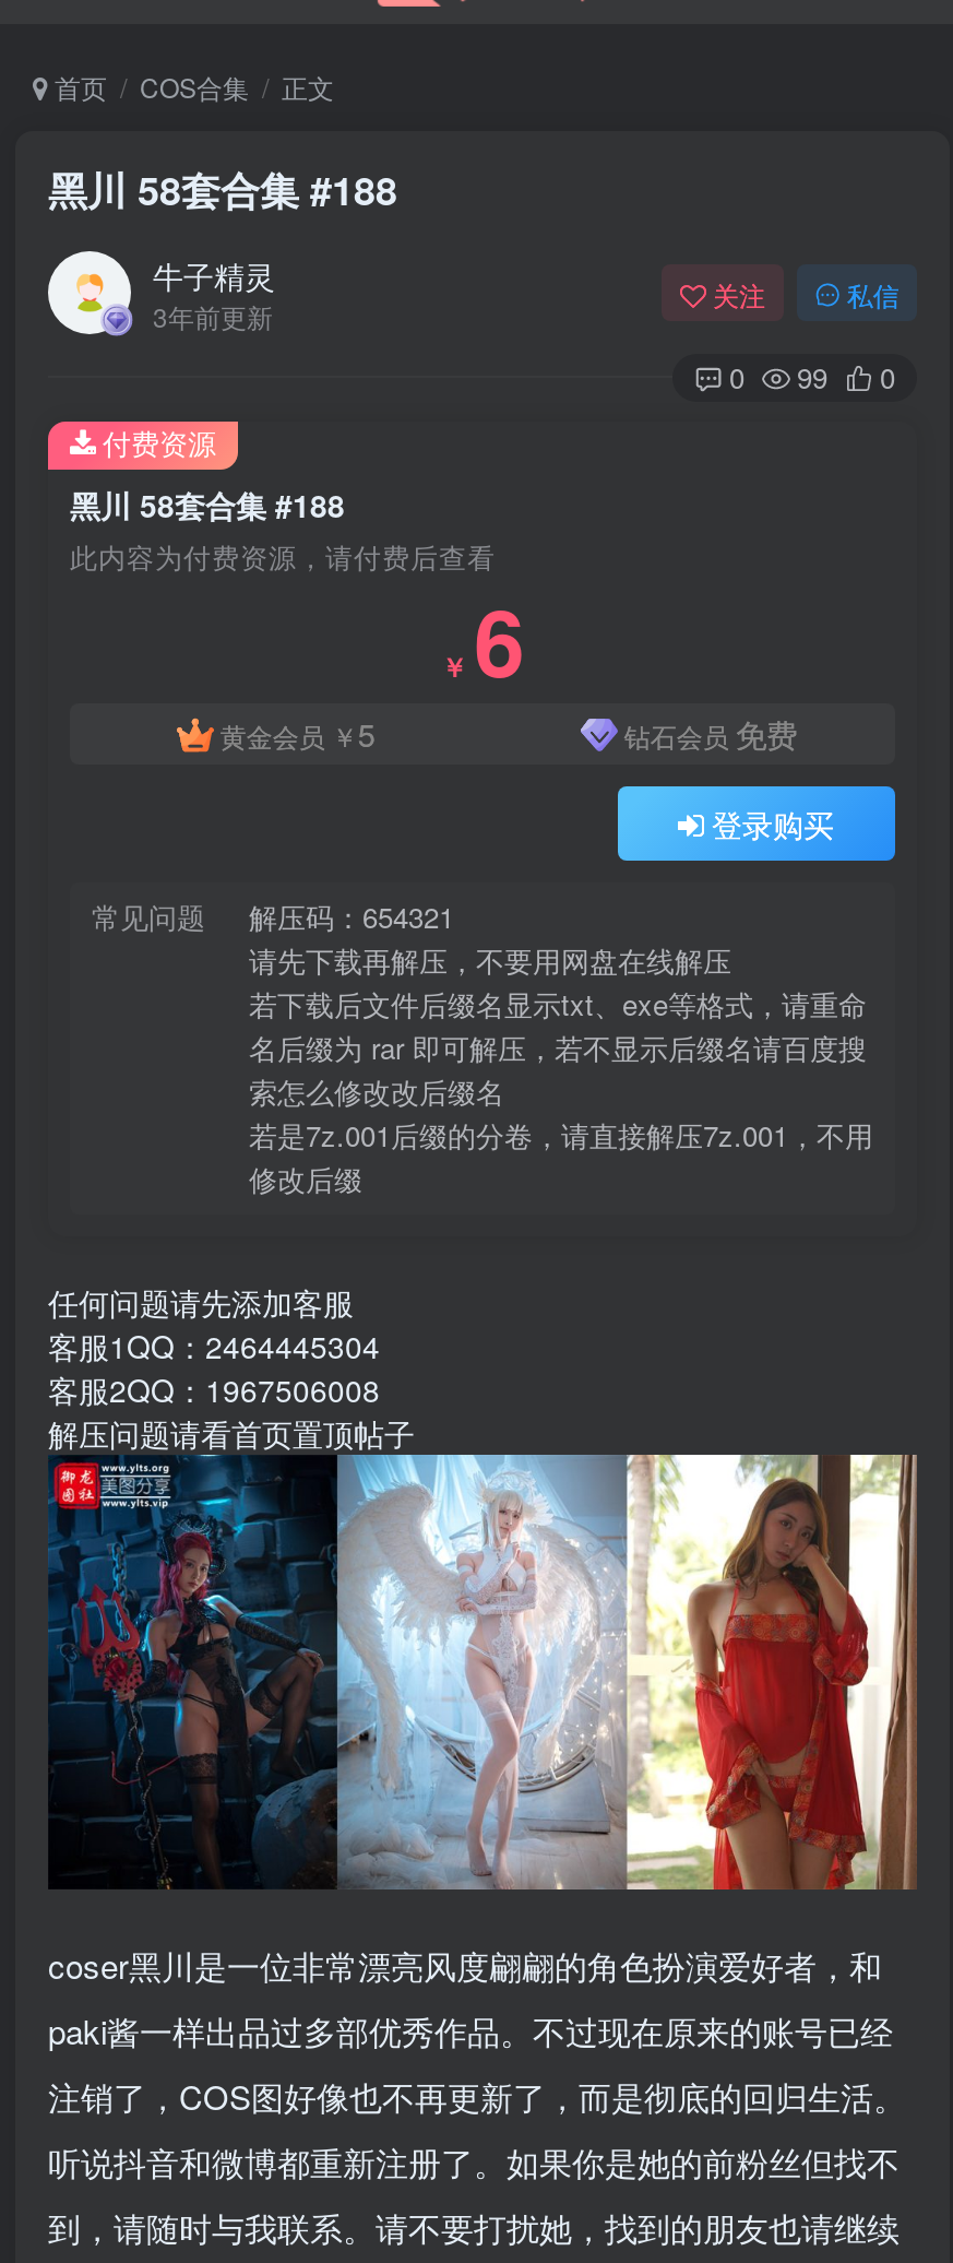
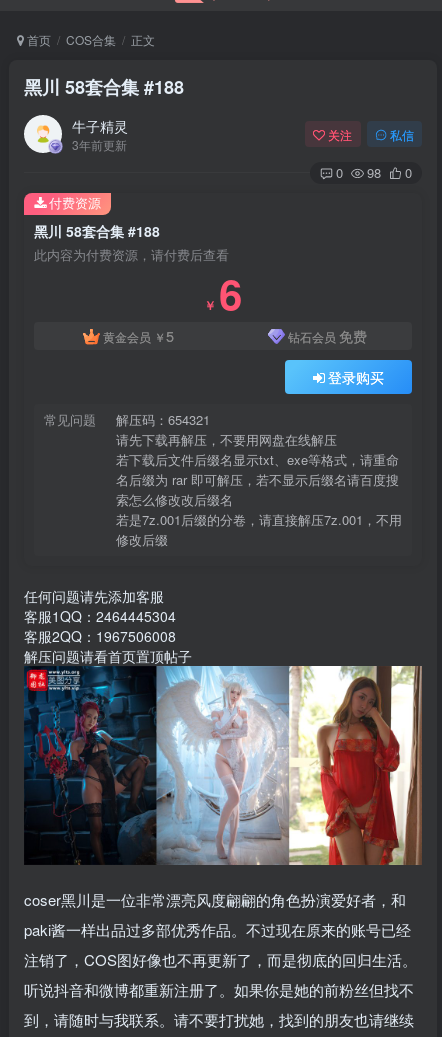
[729,356,895,398] 0 99 0 -> [336,163,412,182] 0 98 0

